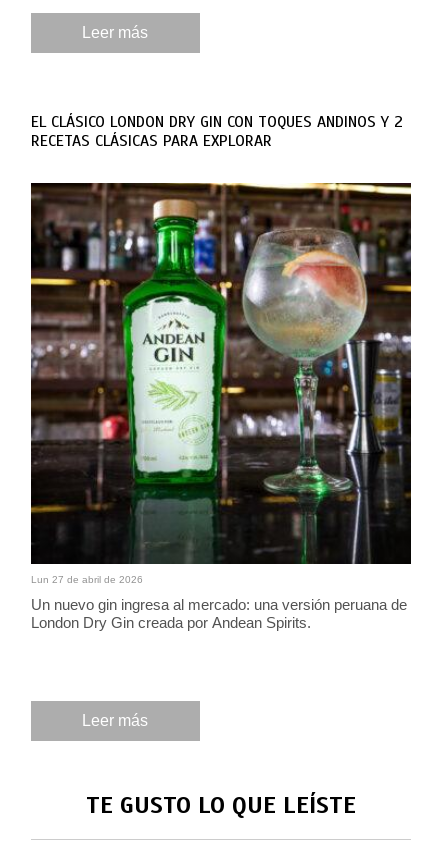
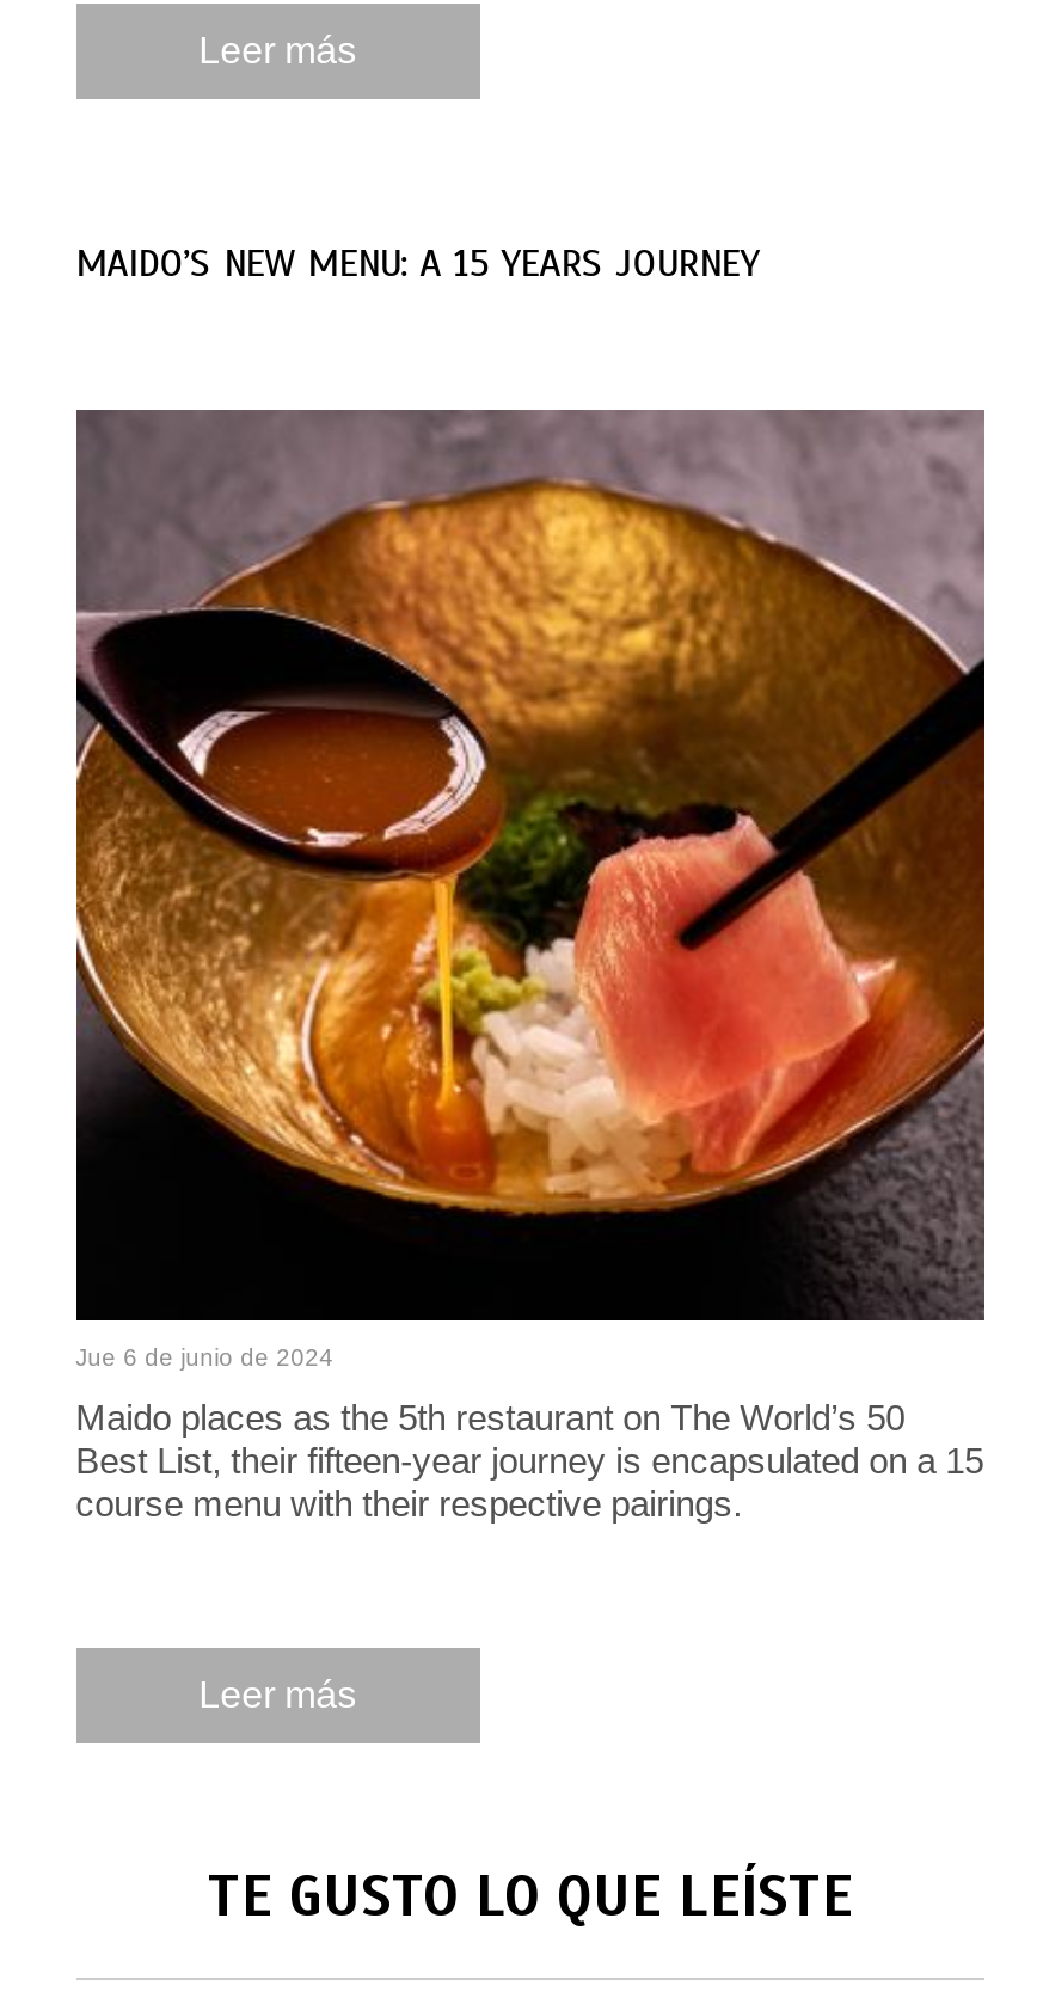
[31,112,403,151] EL CLÁSICO LONDON DRY GIN CON TOQUES ANDINOS Y 2 | RECETAS CLÁSICAS PARA EXPLORAR -> [76,240,759,288] MAIDO’S NEW MENU: A 15 YEARS JOURNEY
[30,182,412,585] [image] | Lun 27 de abril de 2026 -> [74,407,987,1370] [image] | Jue 6 de junio de 2024
[31,596,407,631] Un nuevo gin ingresa al mercado: una versión peruana de | London Dry Gin creada por Andean Spirits. -> [76,1396,983,1523] Maido places as the 5th restaurant on The World’s 50 | Best List, their fifteen-year journey is encapsulated on a 15 | course menu with their respective pairings.

